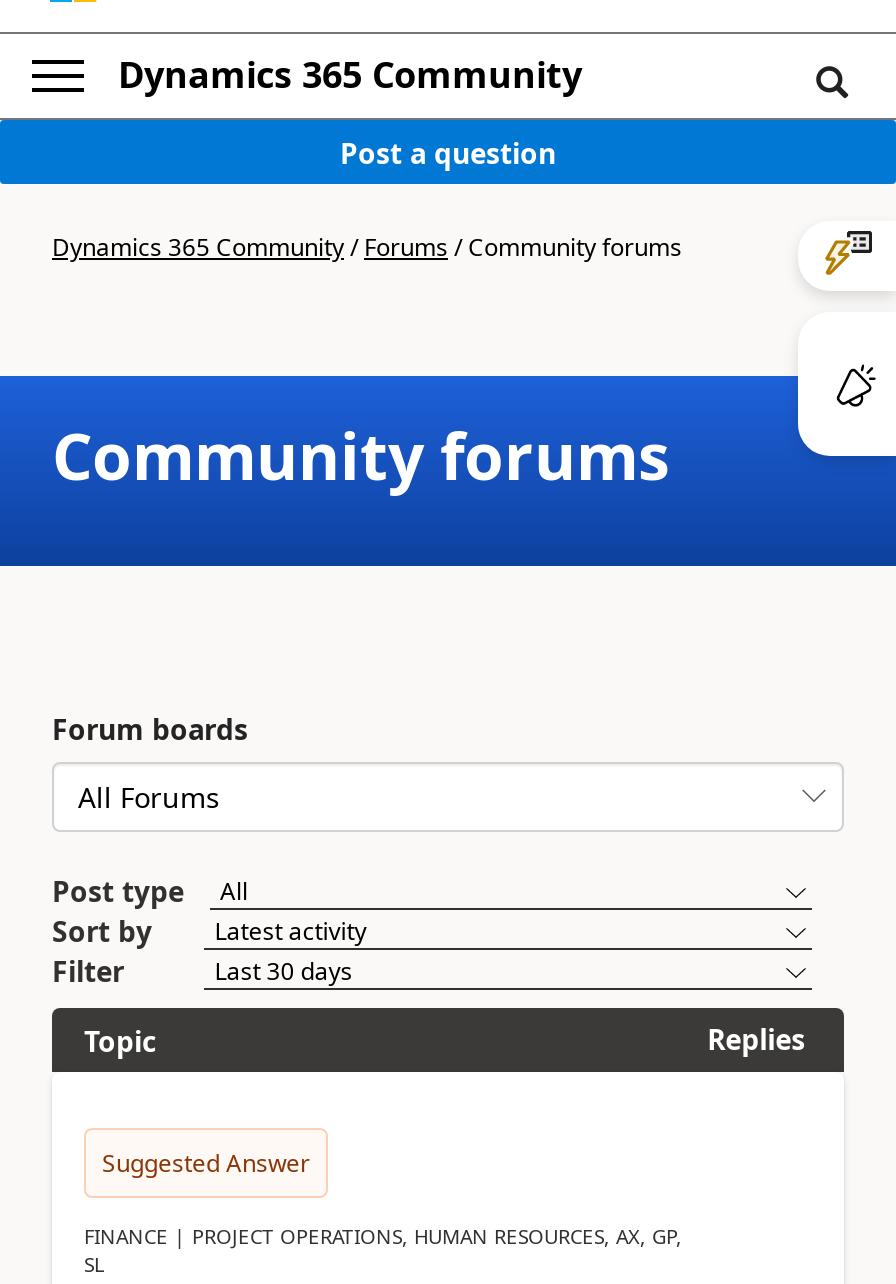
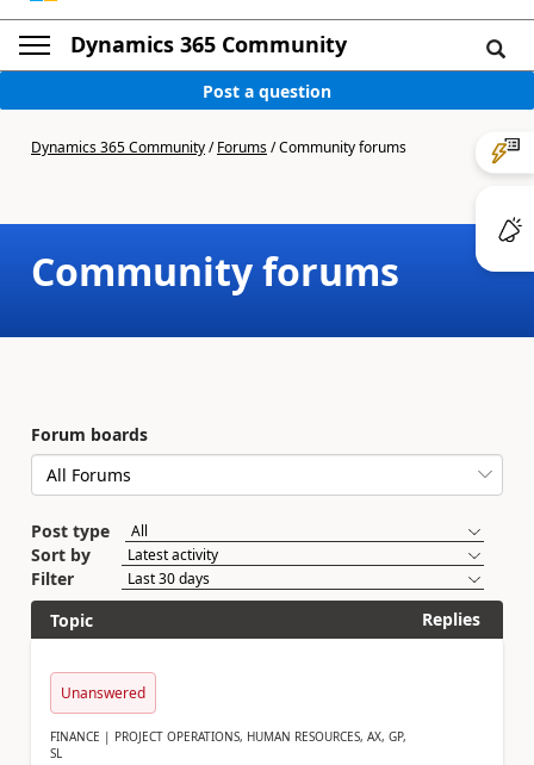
[102,1146,310,1180] Suggested Answer -> [61,683,145,703] Unanswered

